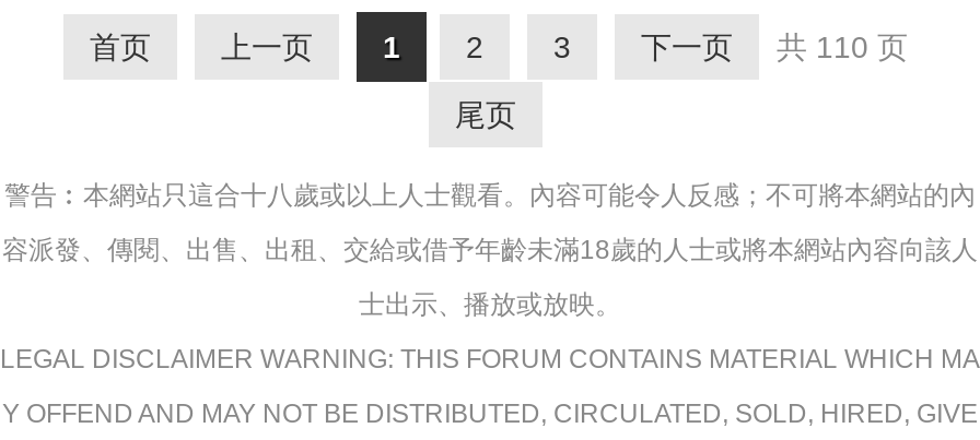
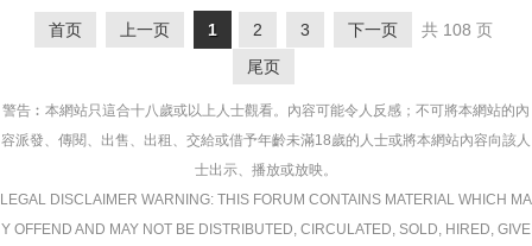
[90,29,917,64] 首页 上一页 1 2 3 下一页 共 110 页 -> [49,20,498,39] 首页 上一页 1 2 3 下一页 共 108 页

